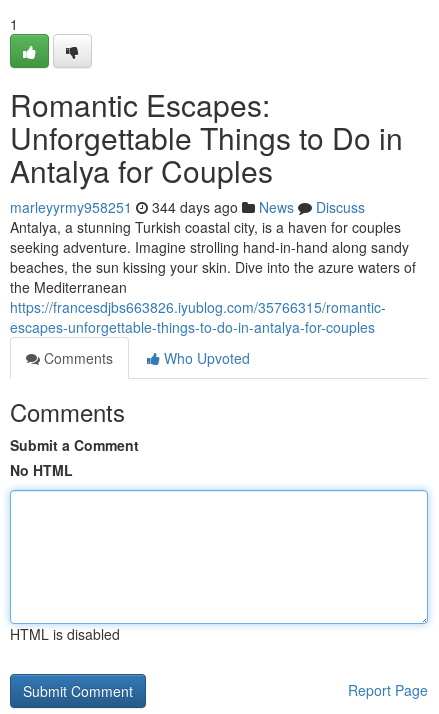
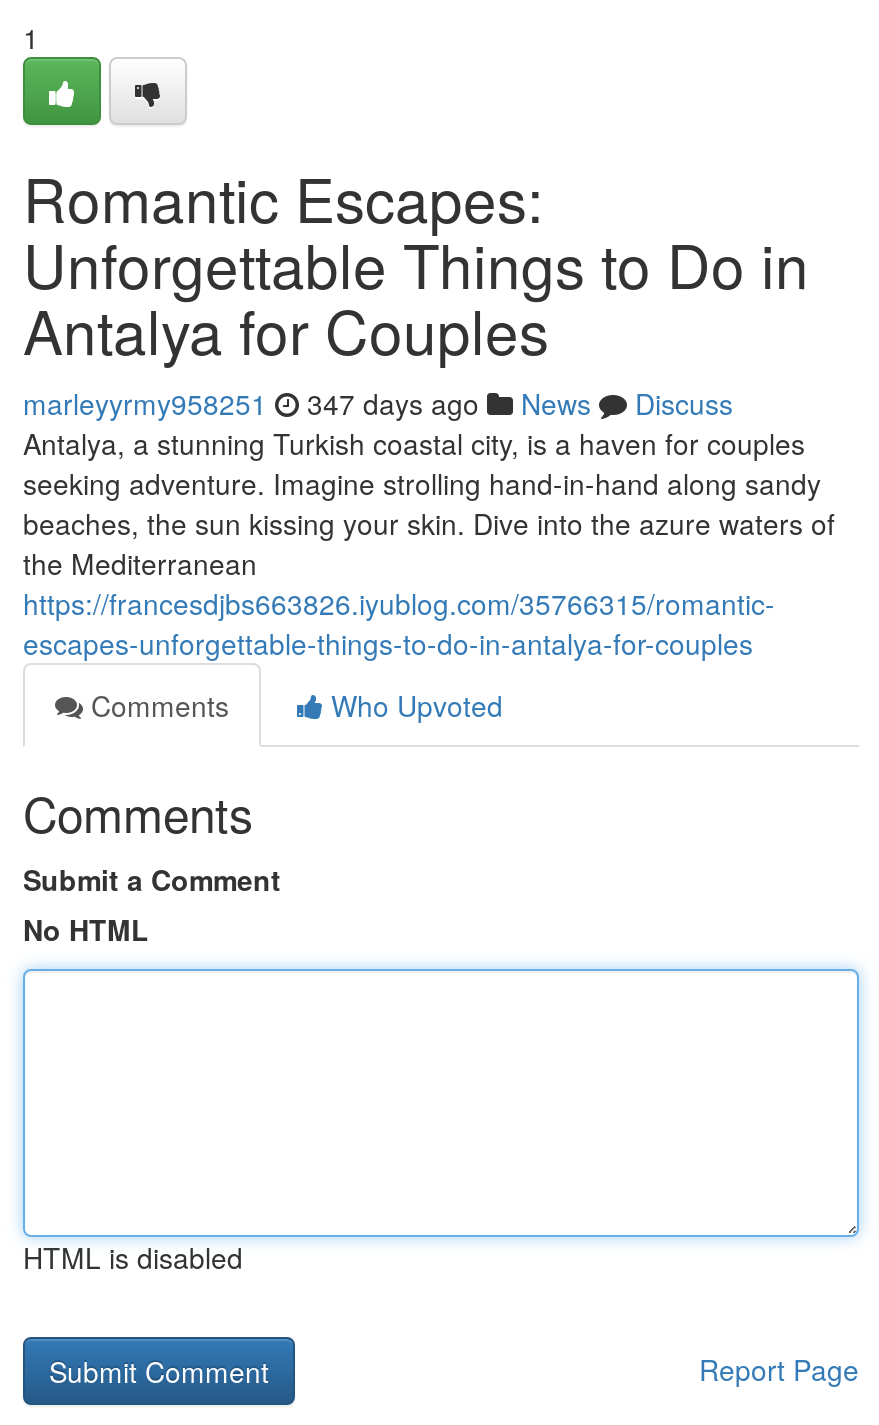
[10,197,365,217] marleyyrmy958251 344 days ago News Discuss -> [23,383,733,423] marleyyrmy958251 347 days ago News Discuss

